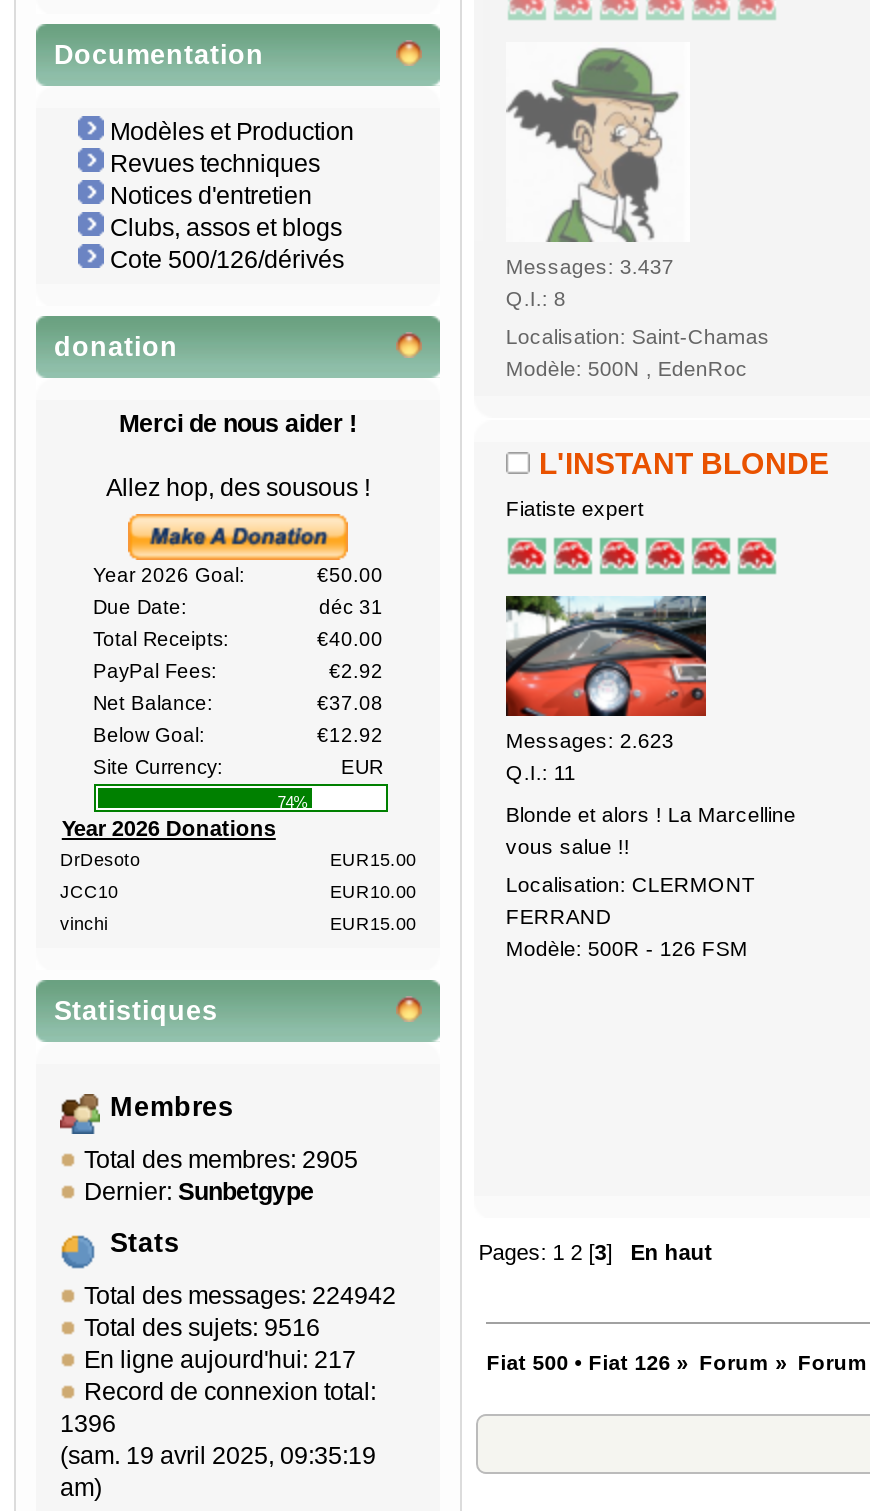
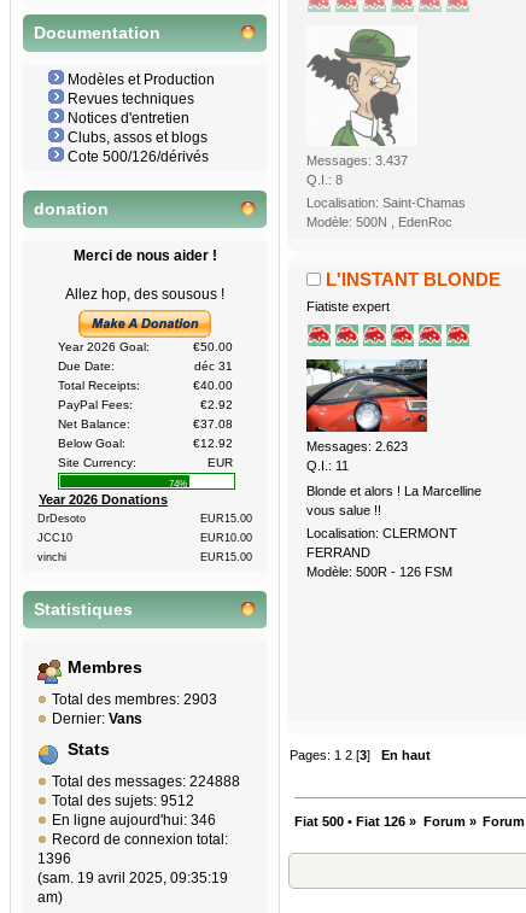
[84,1147,358,1175] Total des membres: 2905 -> [52,691,217,708] Total des membres: 2903
[84,1179,314,1207] Dernier: Sunbetgype -> [52,711,142,728] Dernier: Vans
[84,1283,396,1311] Total des messages: 224942 -> [52,773,240,790] Total des messages: 224888
[84,1315,320,1343] Total des sujets: 9516 -> [52,793,194,810] Total des sujets: 9512
[84,1347,356,1375] En ligne aujourd'hui: 217 -> [52,812,216,829] En ligne aujourd'hui: 346

